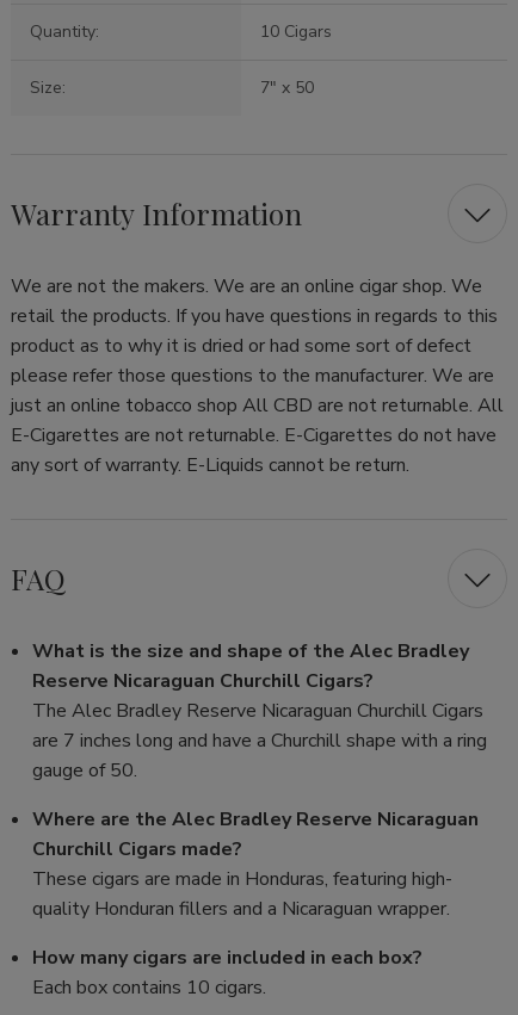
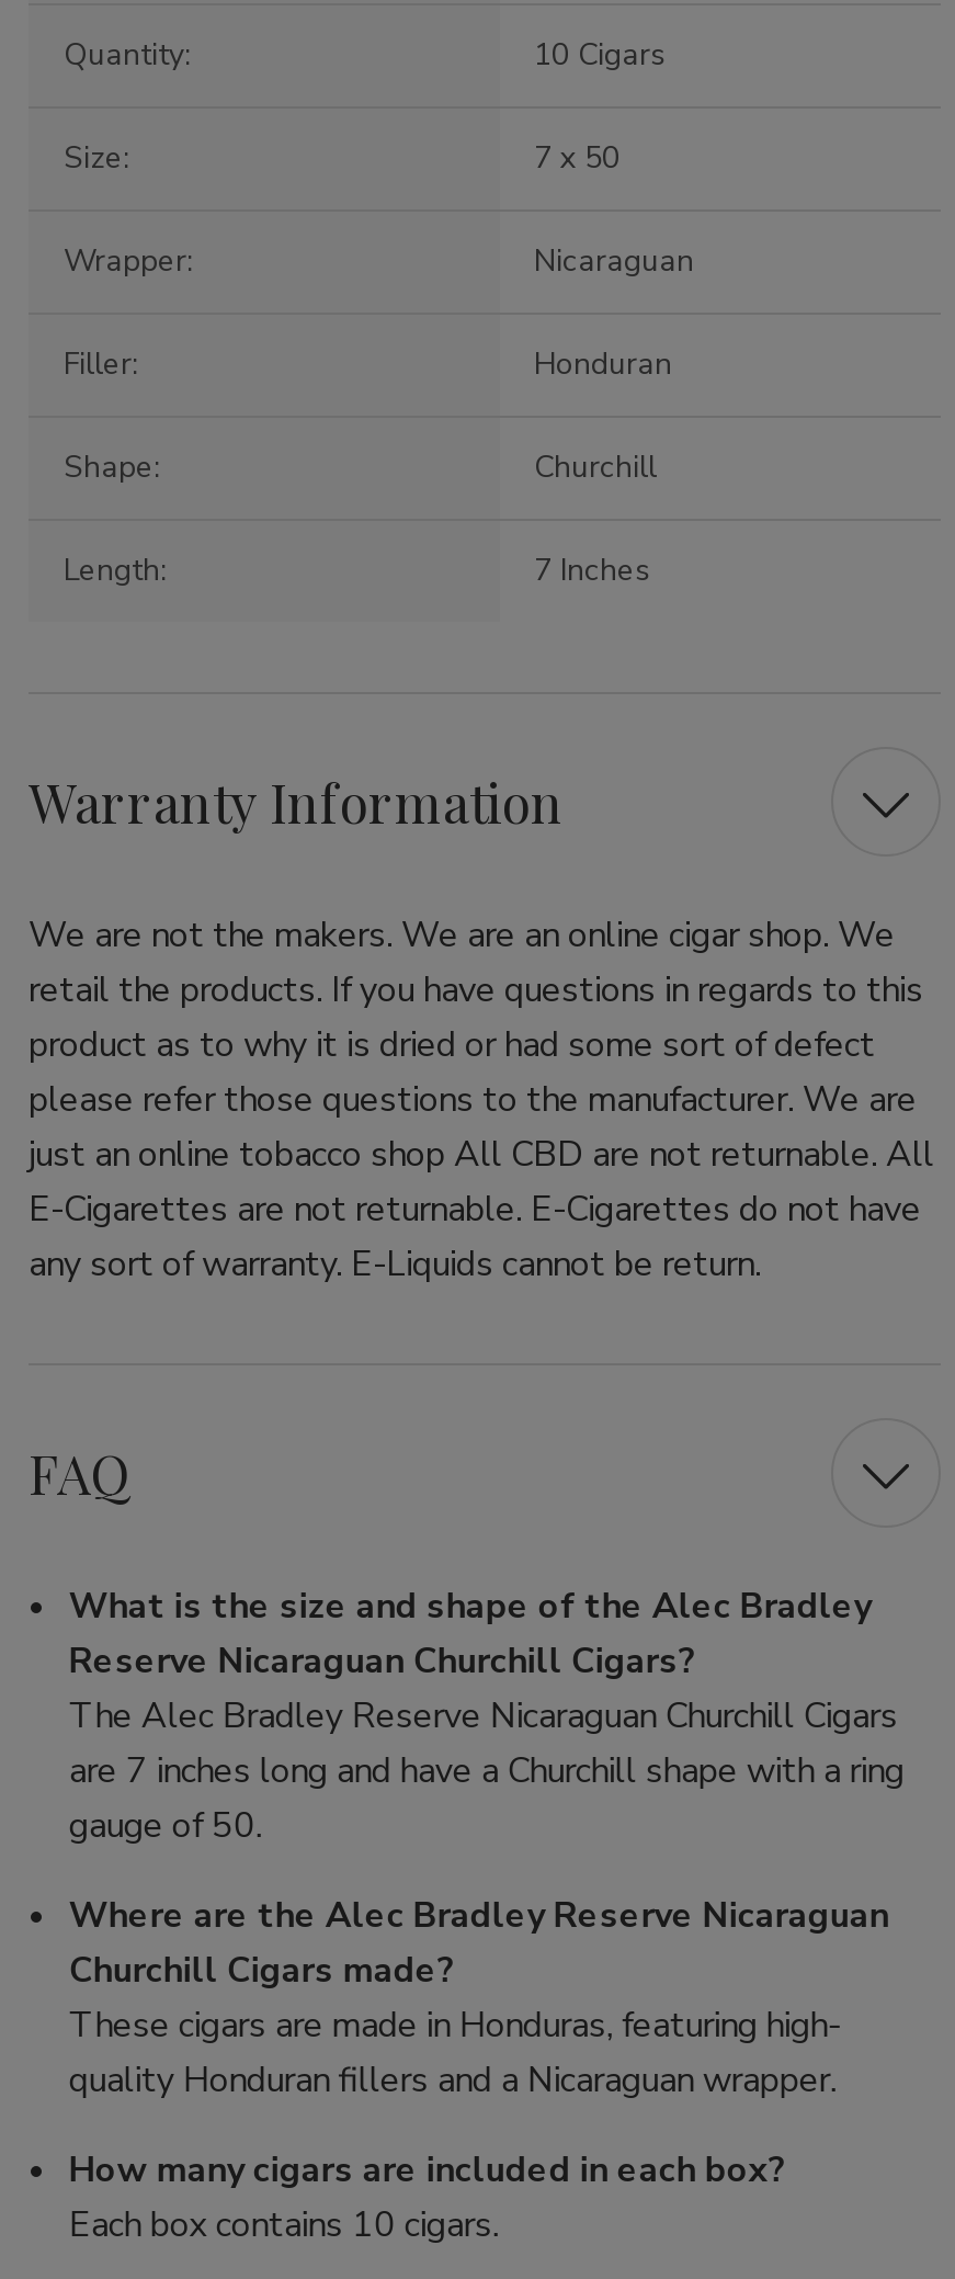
[260,76,313,99] 7" x 50 -> [64,137,694,591] 7 x 50 | Wrapper: | Nicaraguan | Filler: | Honduran | Shape: | Churchill | Length: | 7 Inches

